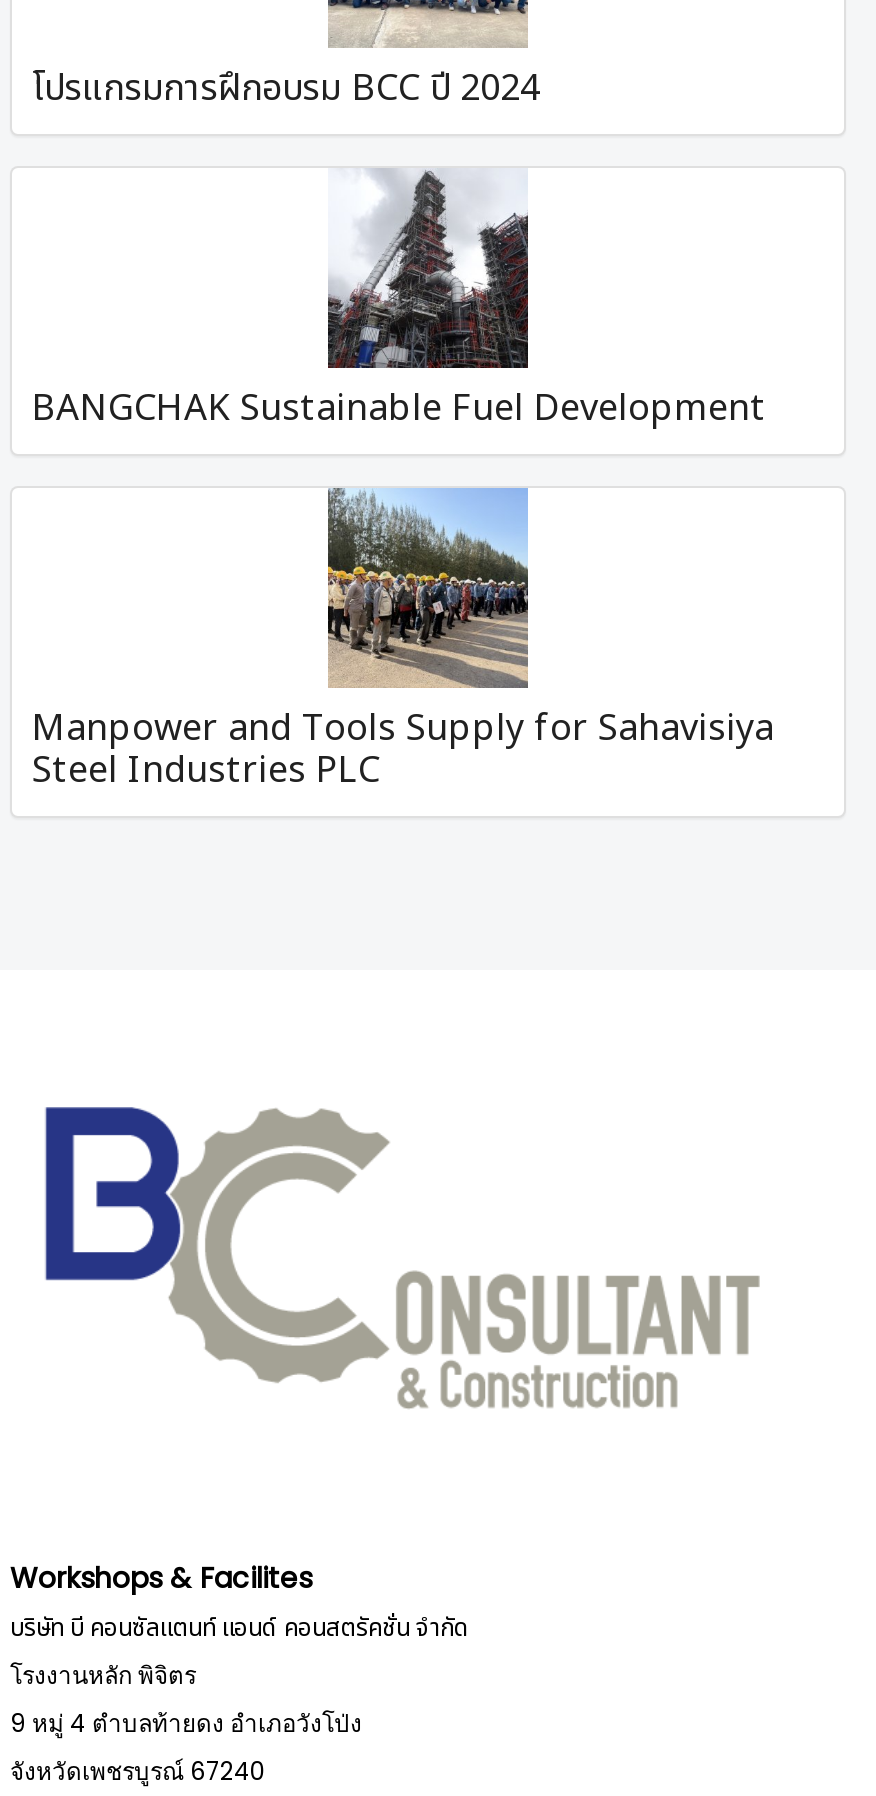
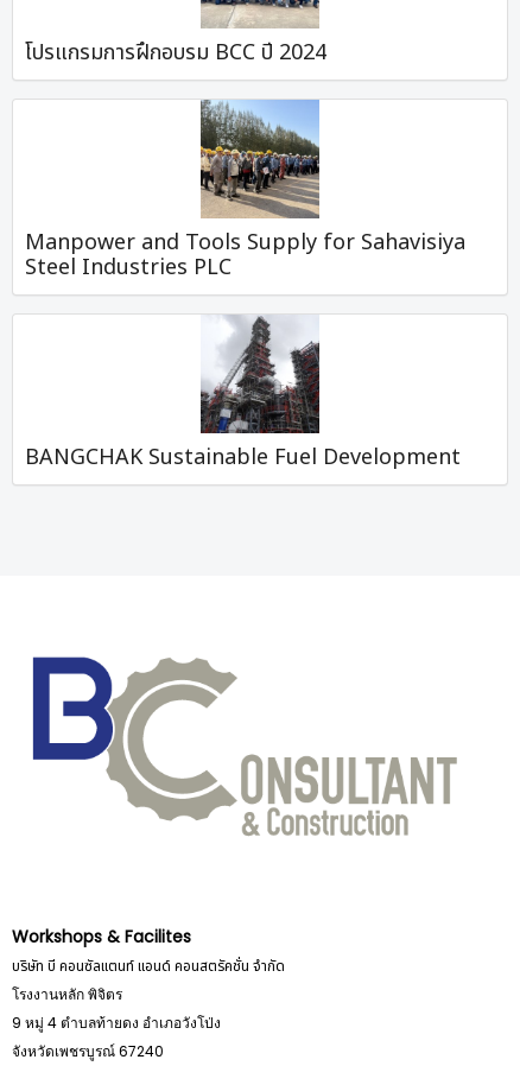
moved [32,168,766,435] -> [25,315,461,473]: [image] | BANGCHAK Sustainable Fuel Development
moved [32,486,774,797] -> [25,99,465,283]: [image] | Manpower and Tools Supply for Sahavisiya | Steel Industries PLC

